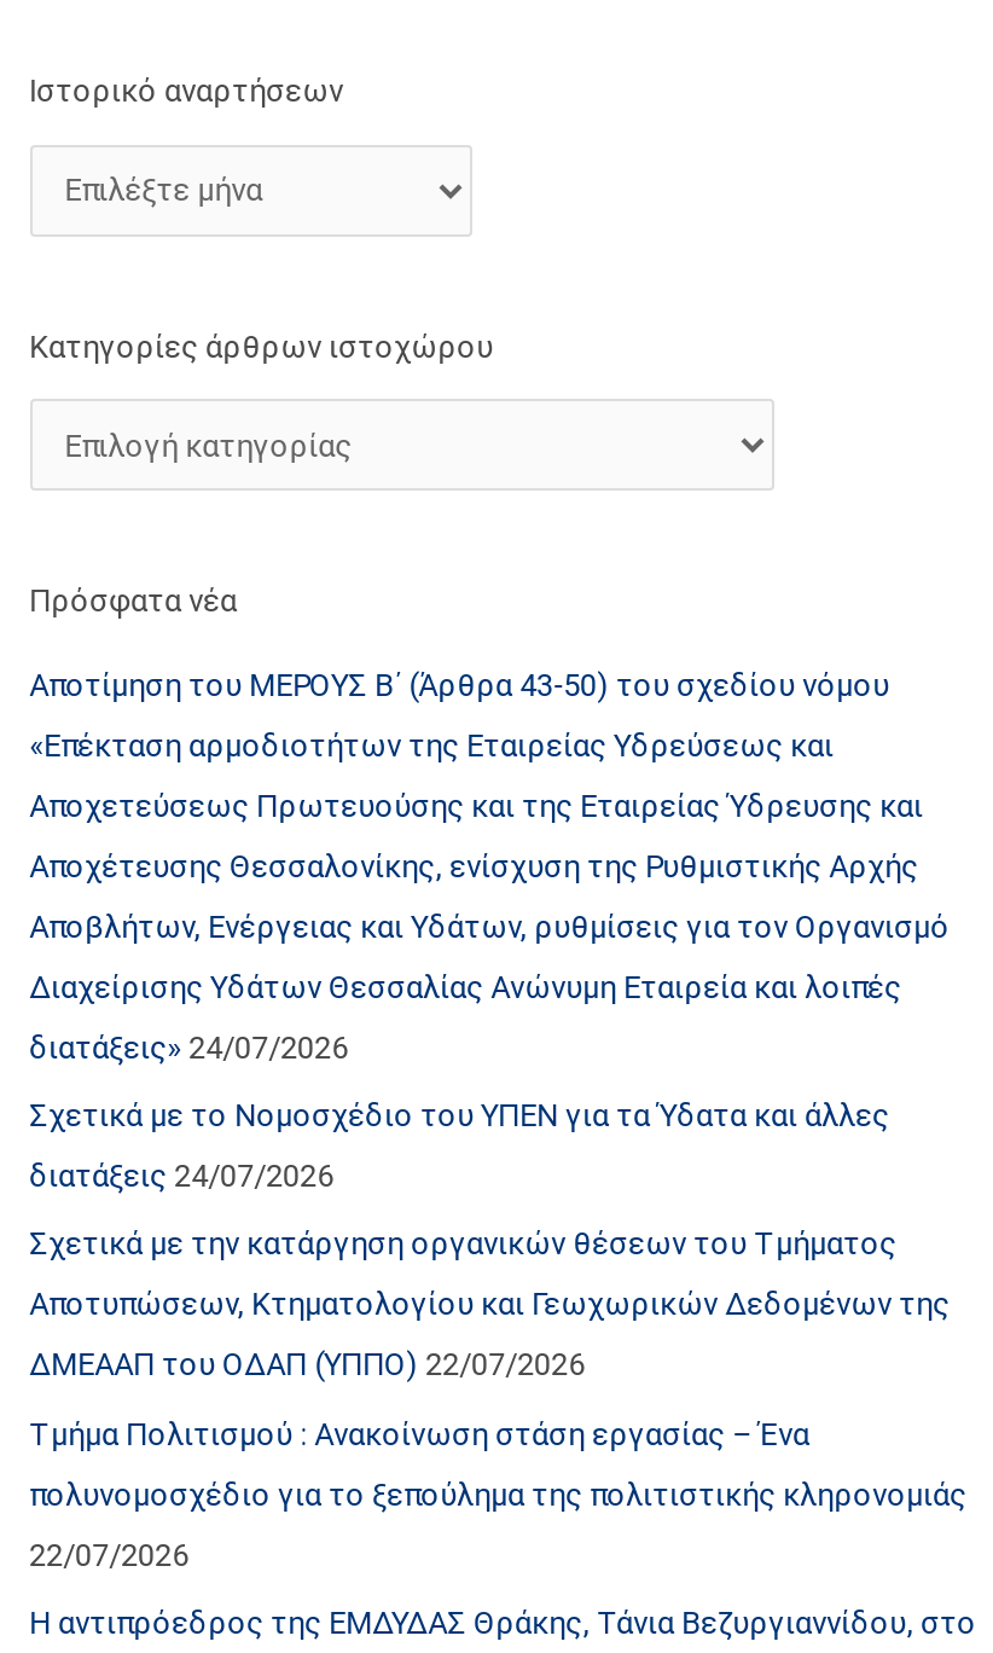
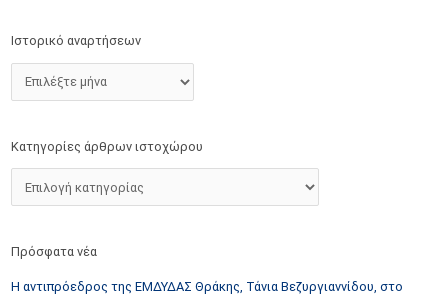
[29,667,967,1572] Αποτίμηση του ΜΕΡΟΥΣ Β΄ (Άρθρα 43-50) του σχεδίου νόμου | «Επέκταση αρμοδιοτήτων της Εταιρείας Υδρεύσεως και | Αποχετεύσεως Πρωτευούσης και της Εταιρείας Ύδρευσης και | Αποχέτευσης Θεσσαλονίκης, ενίσχυση της Ρυθμιστικής Αρχής | Αποβλήτων, Ενέργειας και Υδάτων, ρυθμίσεις για τον Οργανισμό | Διαχείρισης Υδάτων Θεσσαλίας Ανώνυμη Εταιρεία και λοιπές | διατάξεις» 24/07/2026 | Σχετικά με το Νομοσχέδιο του ΥΠΕΝ για τα Ύδατα και άλλες | διατάξεις 24/07/2026 | Σχετικά με την κατάργηση οργανικών θέσεων του Τμήματος | Αποτυπώσεων, Κτηματολογίου και Γεωχωρικών Δεδομένων της | ΔΜΕΑΑΠ του ΟΔΑΠ (ΥΠΠΟ) 22/07/2026 | Τμήμα Πολιτισμού : Ανακοίνωση στάση εργασίας – Ένα | πολυνομοσχέδιο για το ξεπούλημα της πολιτιστικής κληρονομιάς | 22/07/2026 -> none

